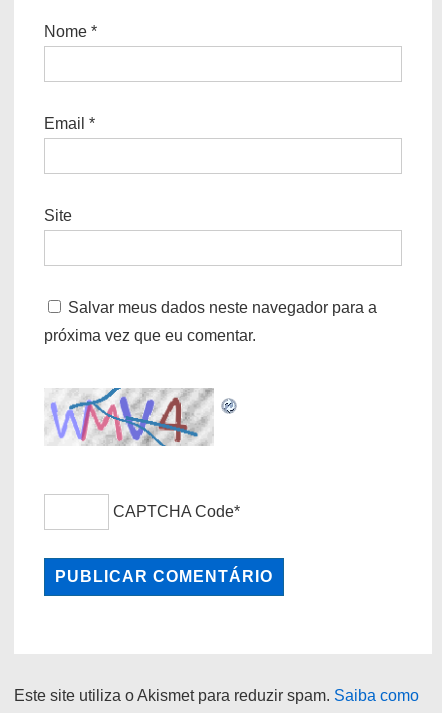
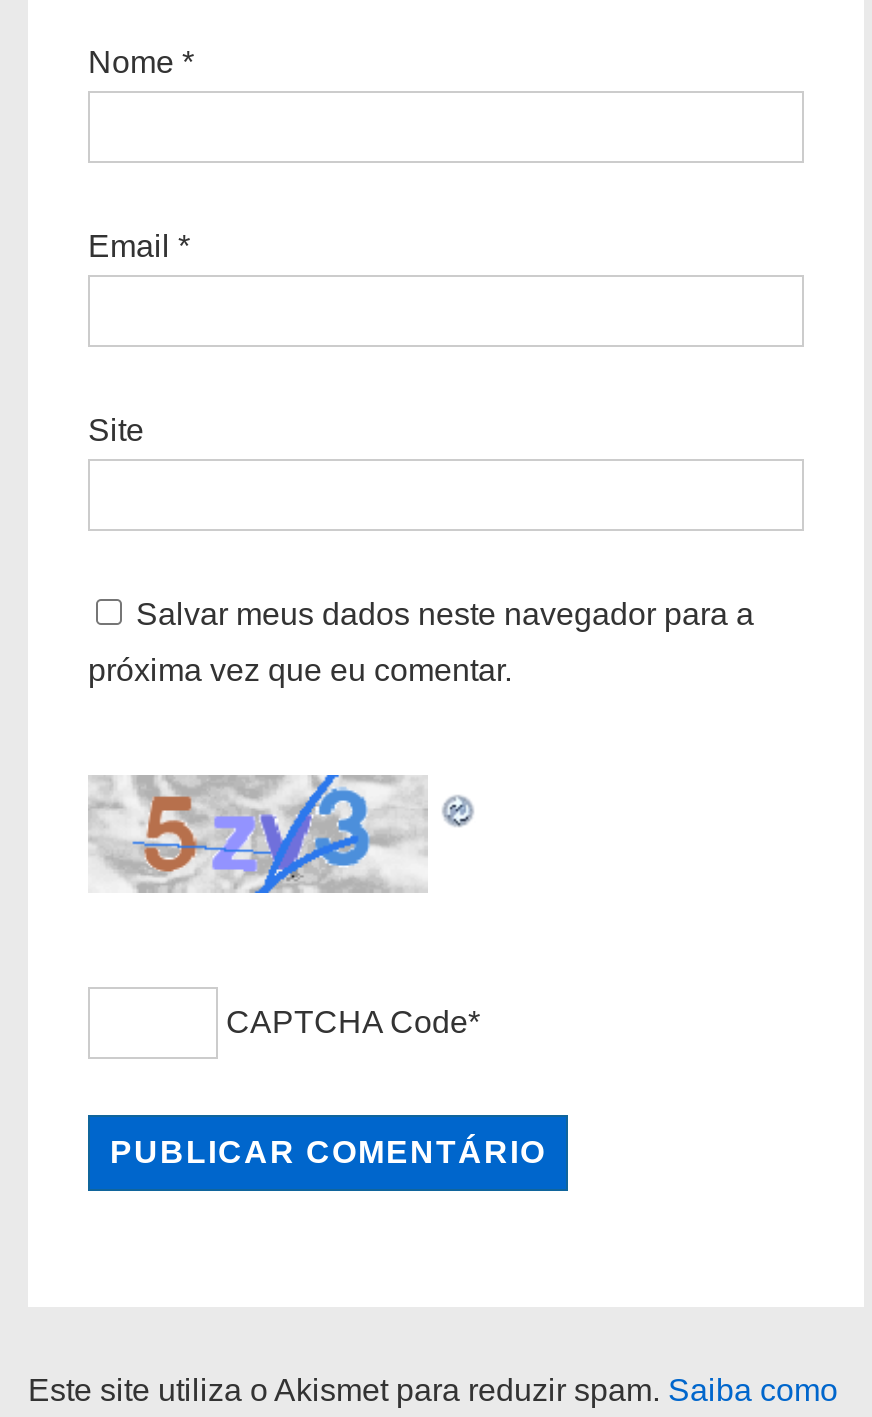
[48,388,212,447] [image] -> [90,775,422,895] [image]

